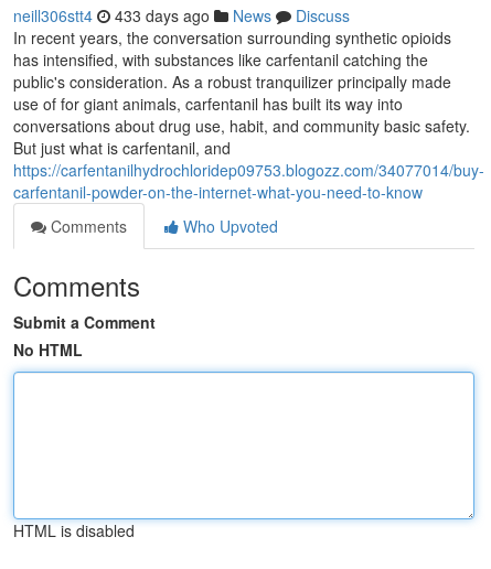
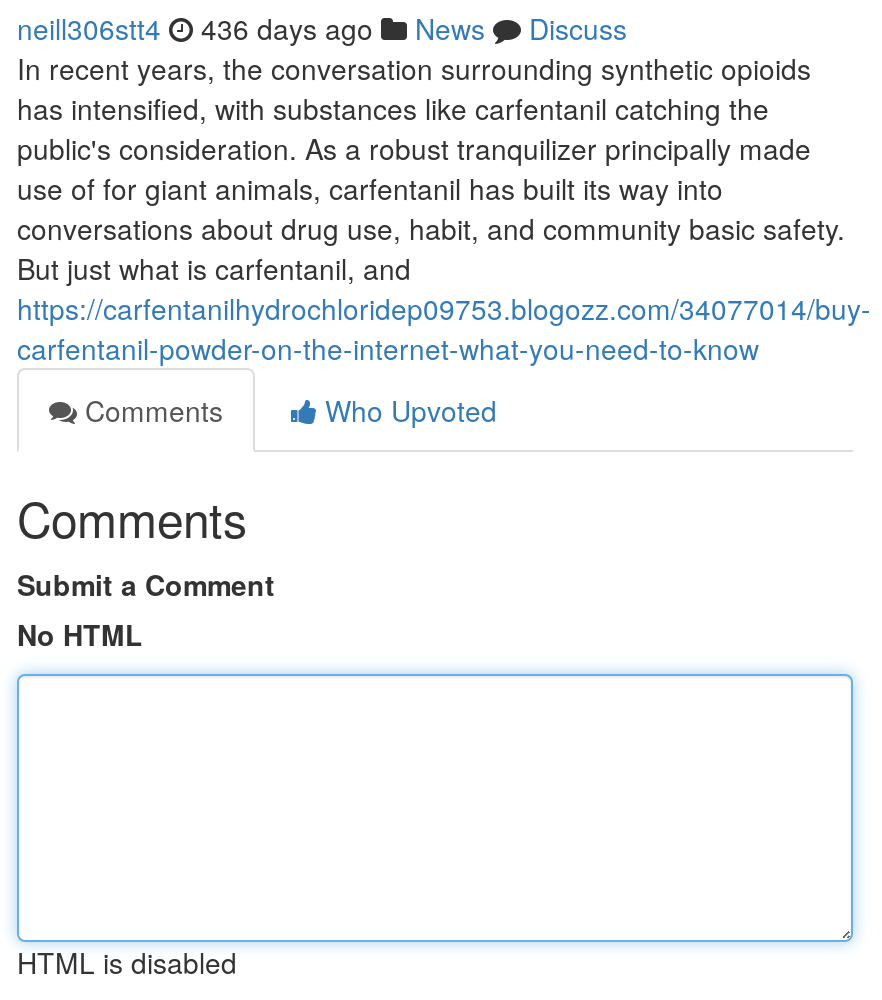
[13,4,350,26] neill306stt4 433 days ago News Discuss -> [17,8,627,48] neill306stt4 436 days ago News Discuss

